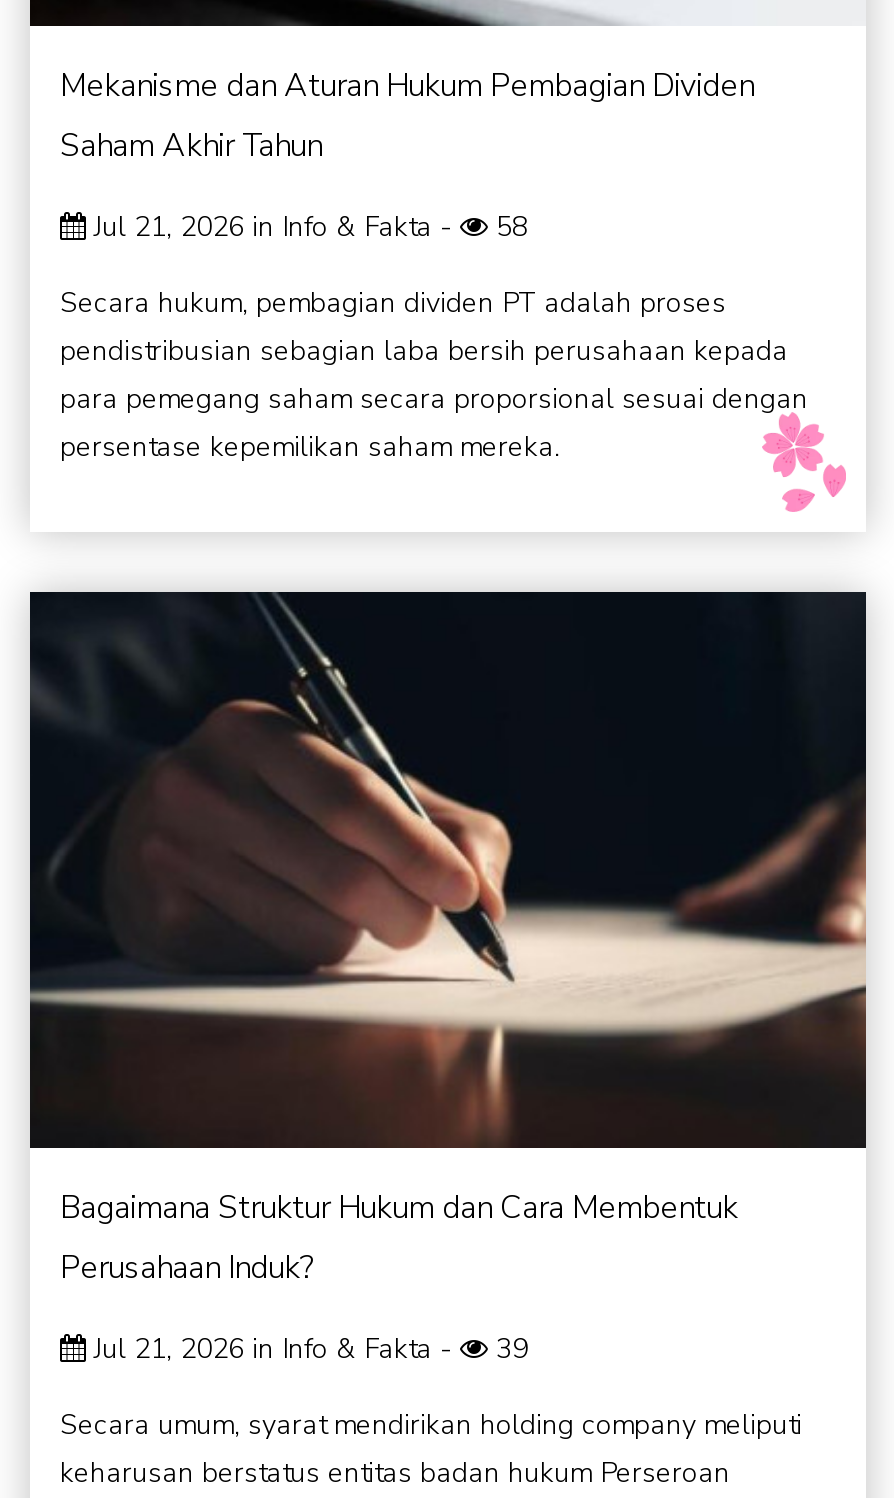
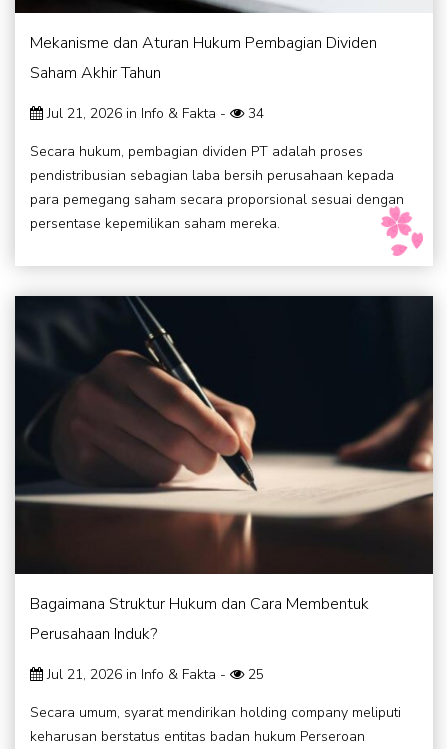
[86,207,528,245] Jul 21, 2026 in Info & Fakta - 58 -> [43,104,264,123] Jul 21, 2026 in Info & Fakta - 34
[86,1331,528,1369] Jul 21, 2026 in Info & Fakta - 39 -> [43,665,264,684] Jul 21, 2026 in Info & Fakta - 25

